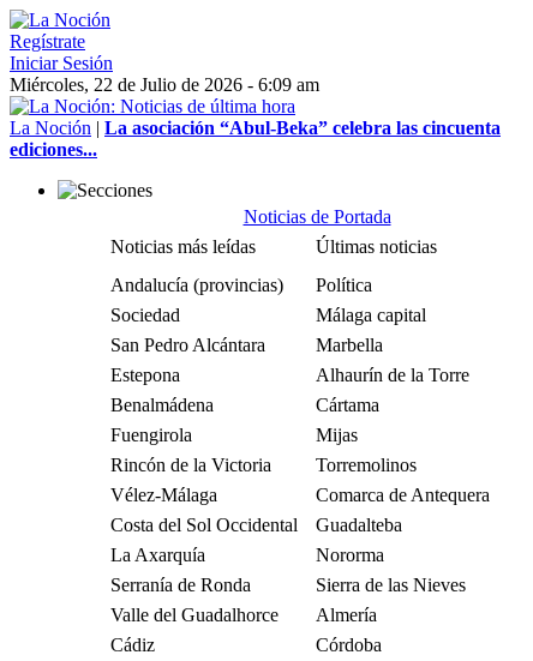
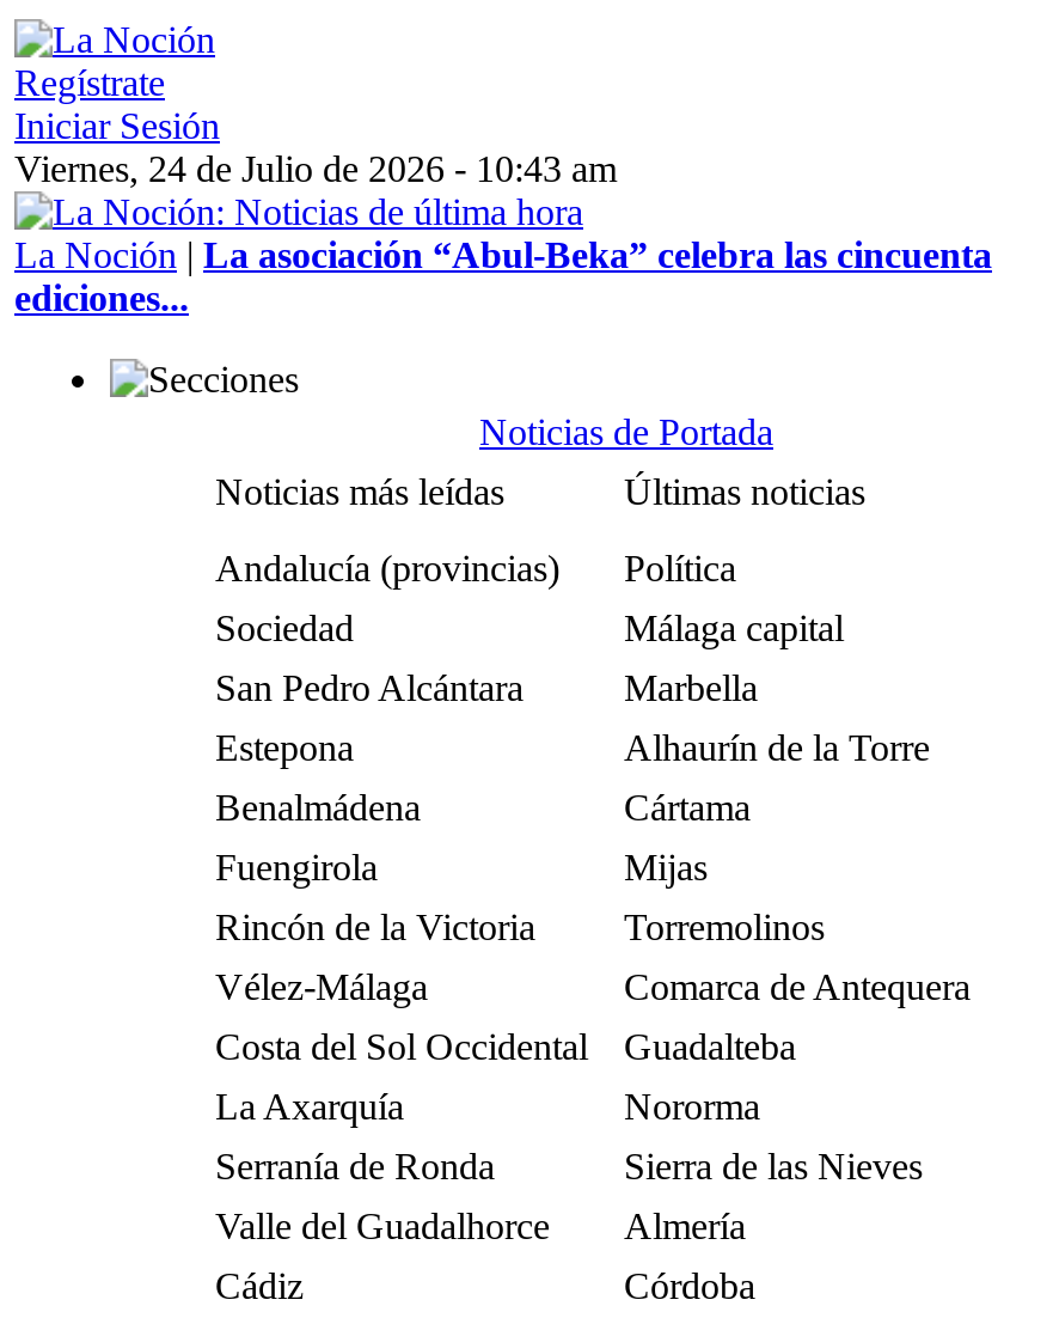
[10,74,319,95] Miércoles, 22 de Julio de 2026 - 6:09 am -> [14,148,617,189] Viernes, 24 de Julio de 2026 - 10:43 am

